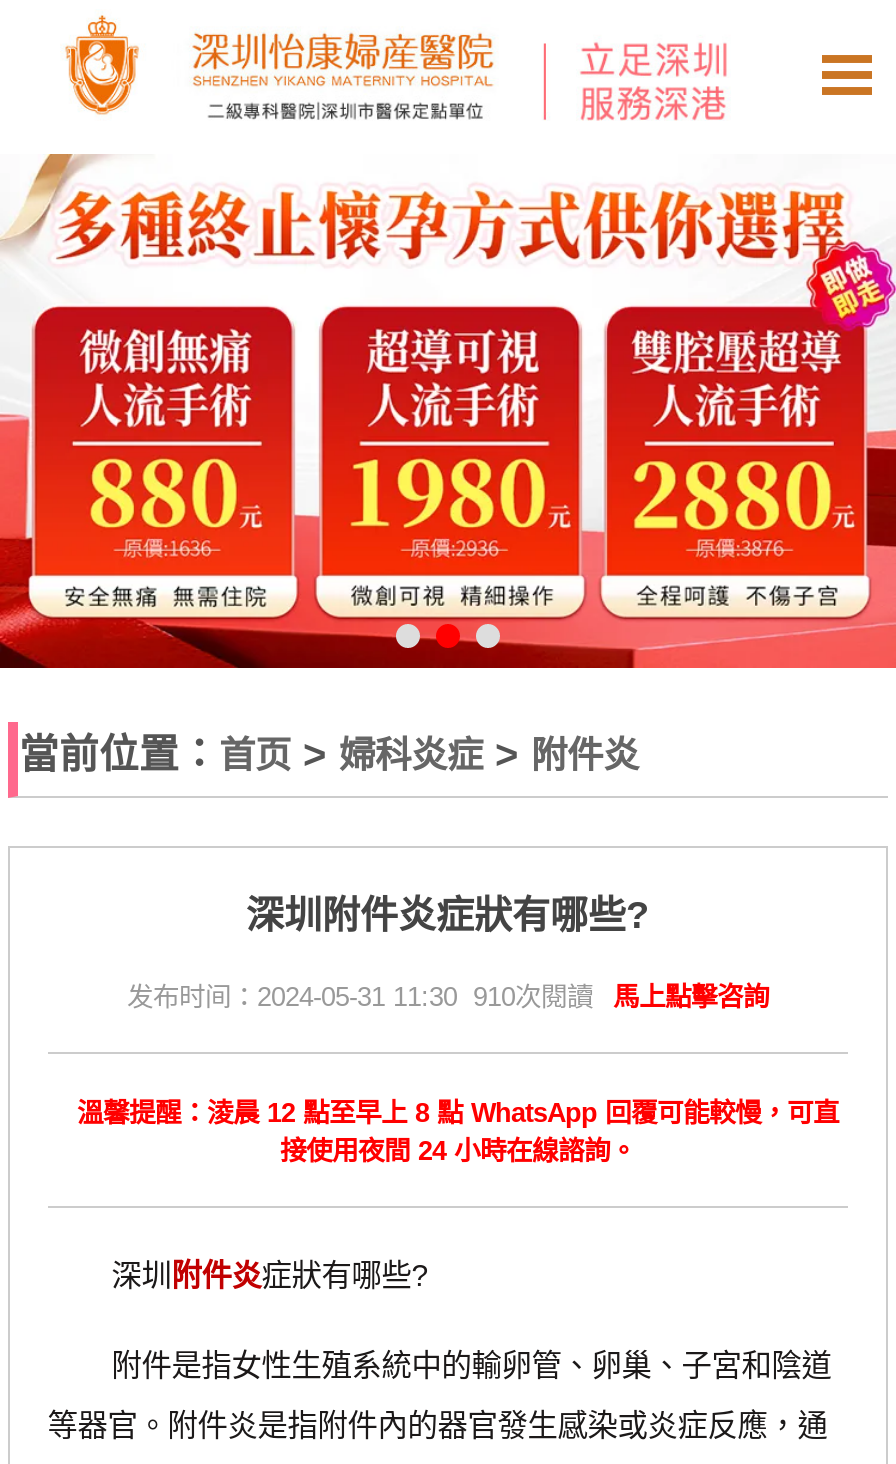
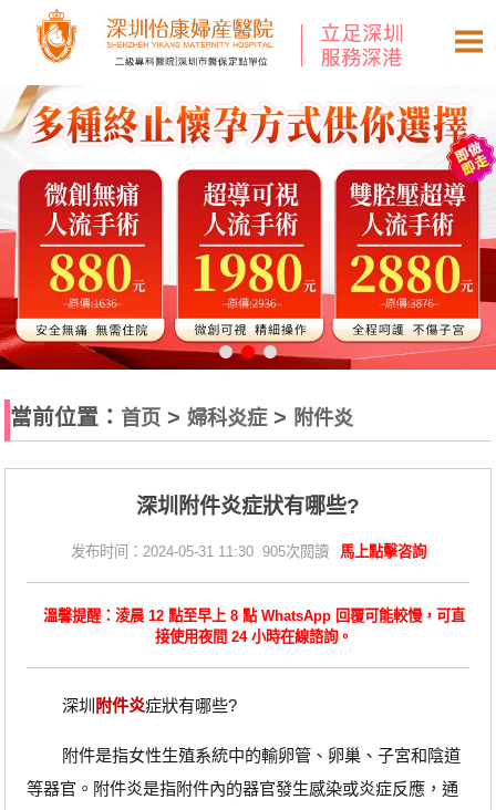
[127,982,593,1012] 发布时间：2024-05-31 11:30 910次閱讀 -> [70,543,328,560] 发布时间：2024-05-31 11:30 905次閱讀

